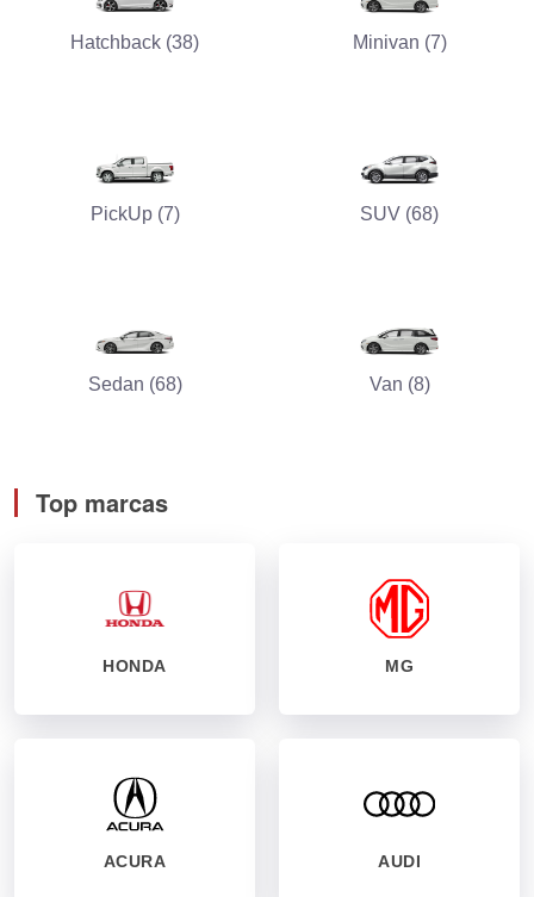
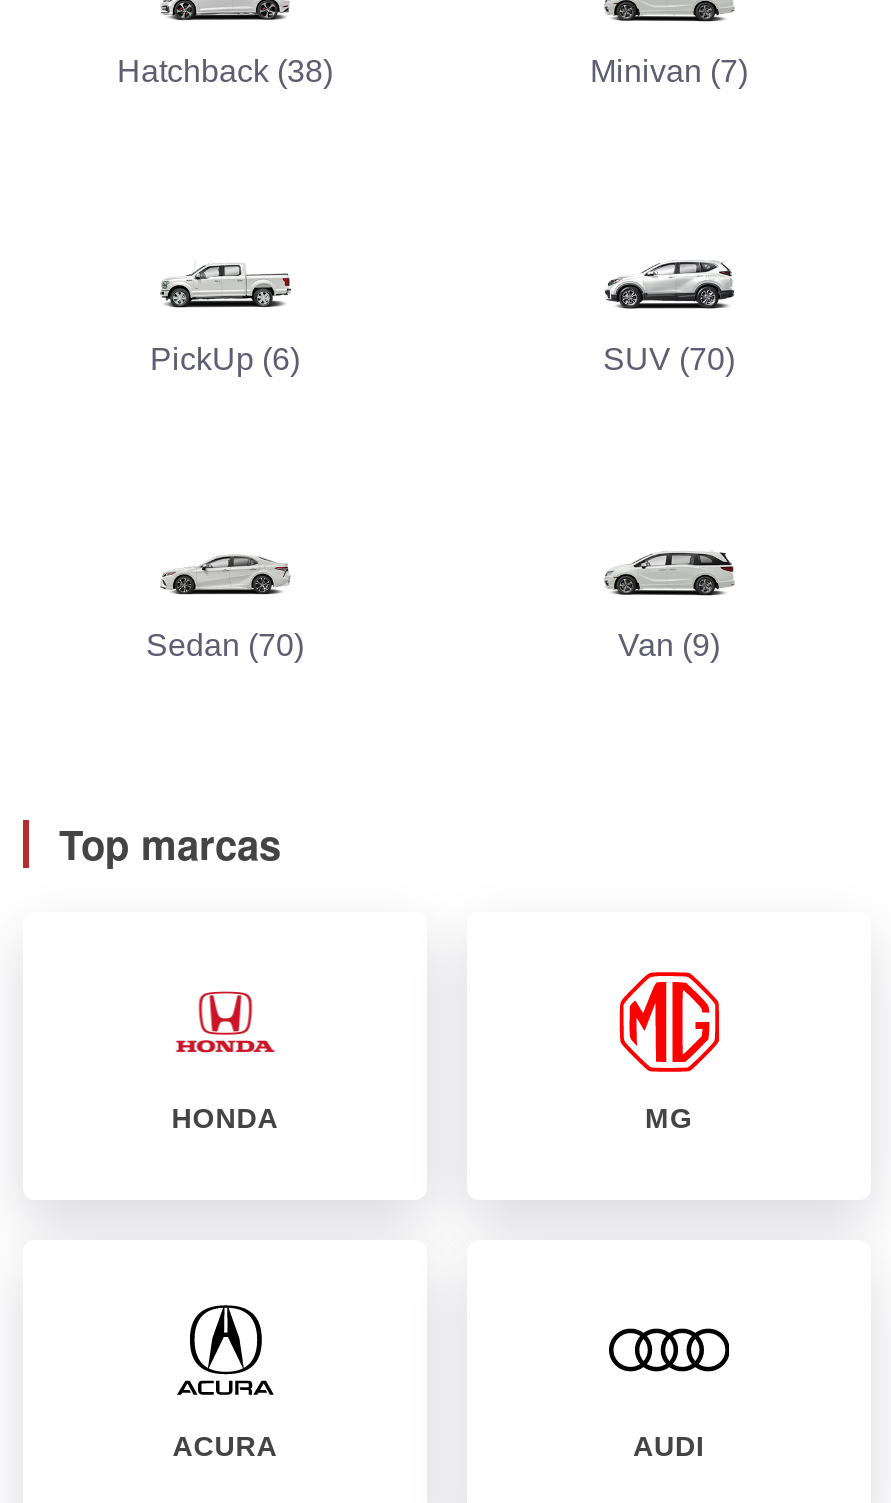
[90,203,179,223] PickUp (7) -> [150,341,300,375] PickUp (6)
[360,203,439,223] SUV (68) -> [603,341,735,375] SUV (70)
[88,374,182,394] Sedan (68) -> [146,628,304,662] Sedan (70)
[369,374,430,394] Van (8) -> [618,628,720,662] Van (9)

